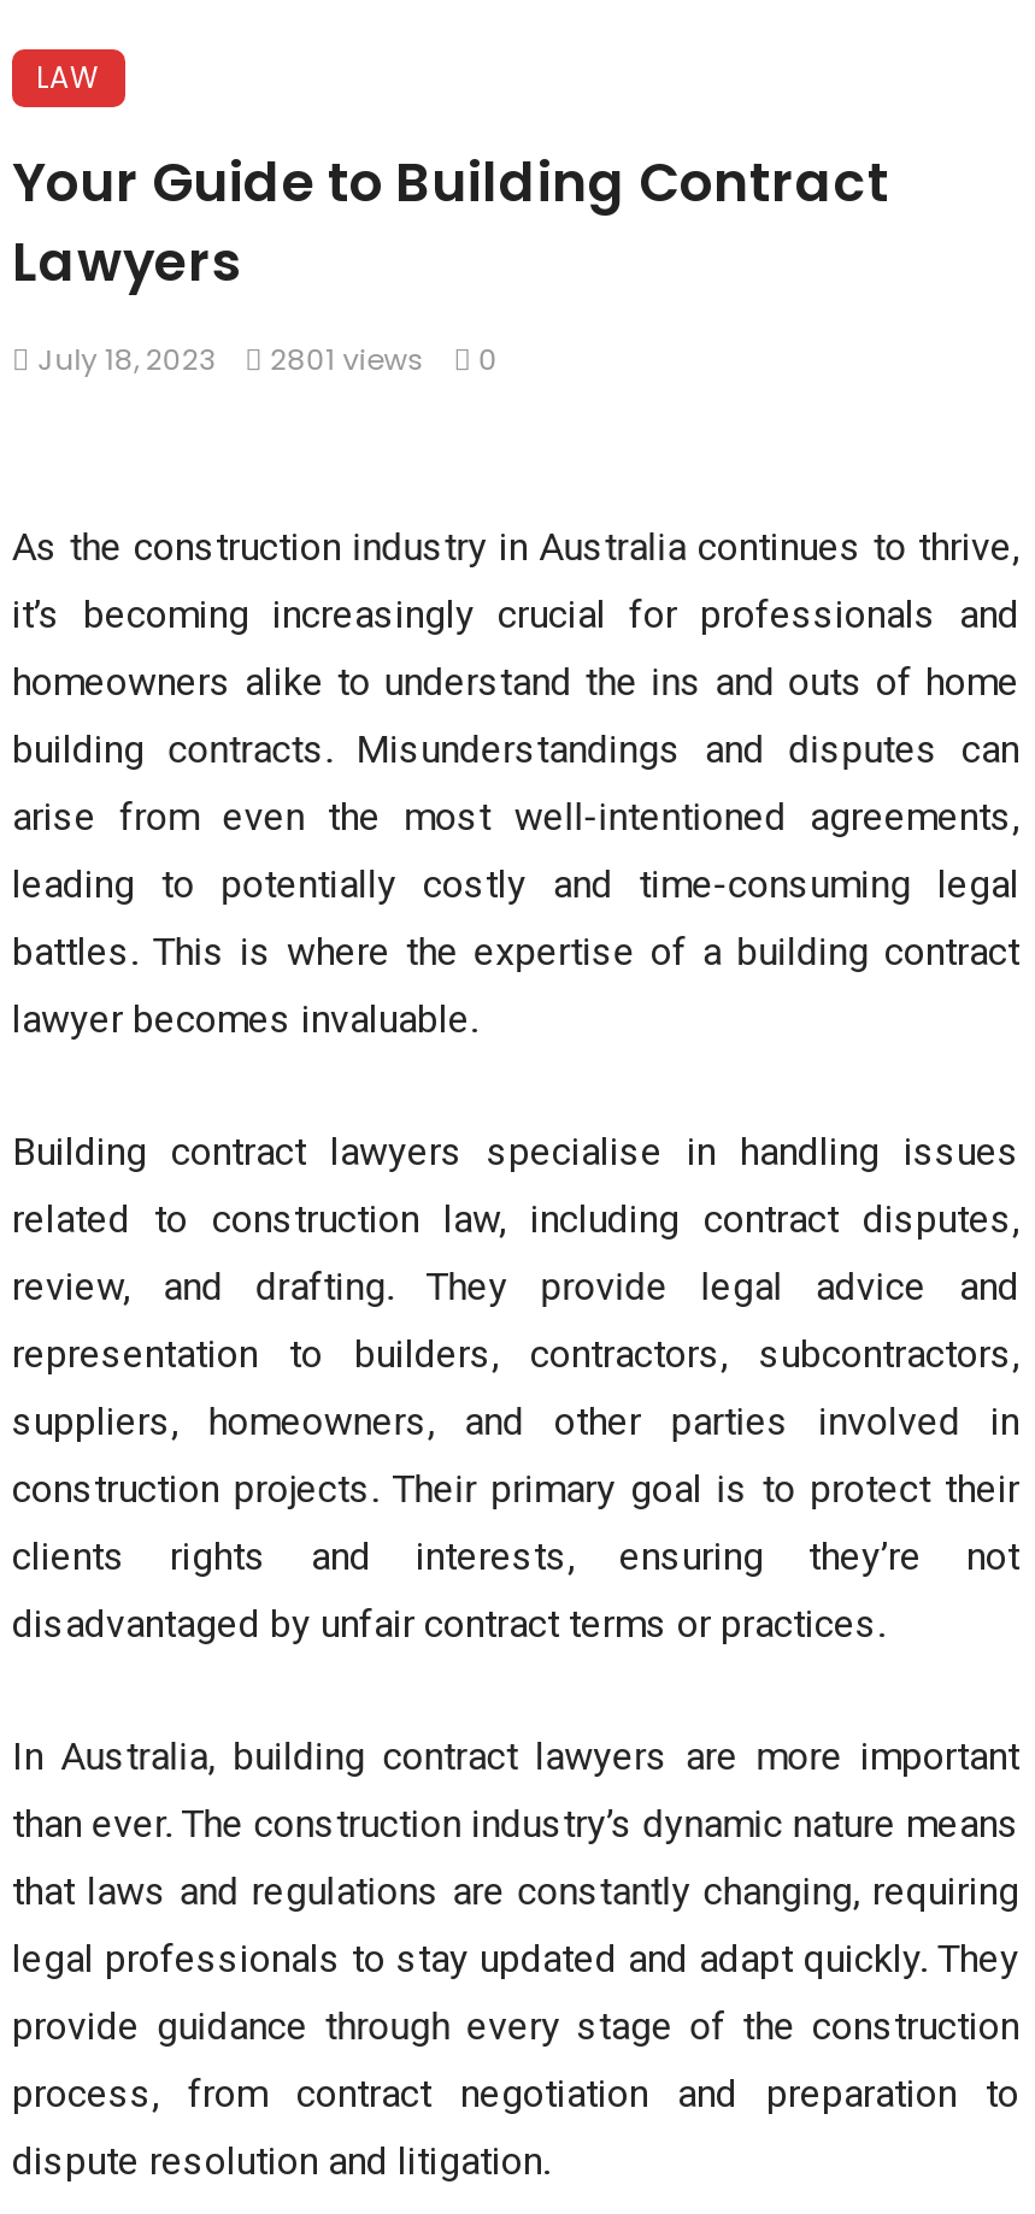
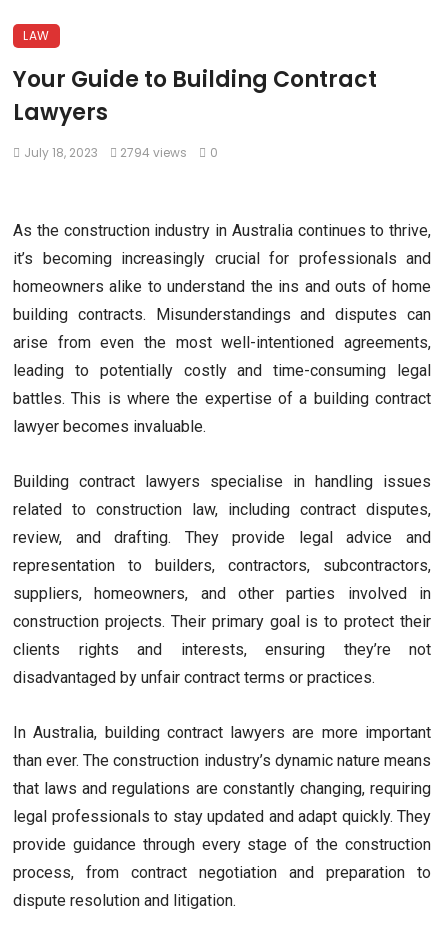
[38,338,498,379] July 18, 2023 2801 views 0 -> [24,144,218,161] July 18, 2023 2794 views 0

